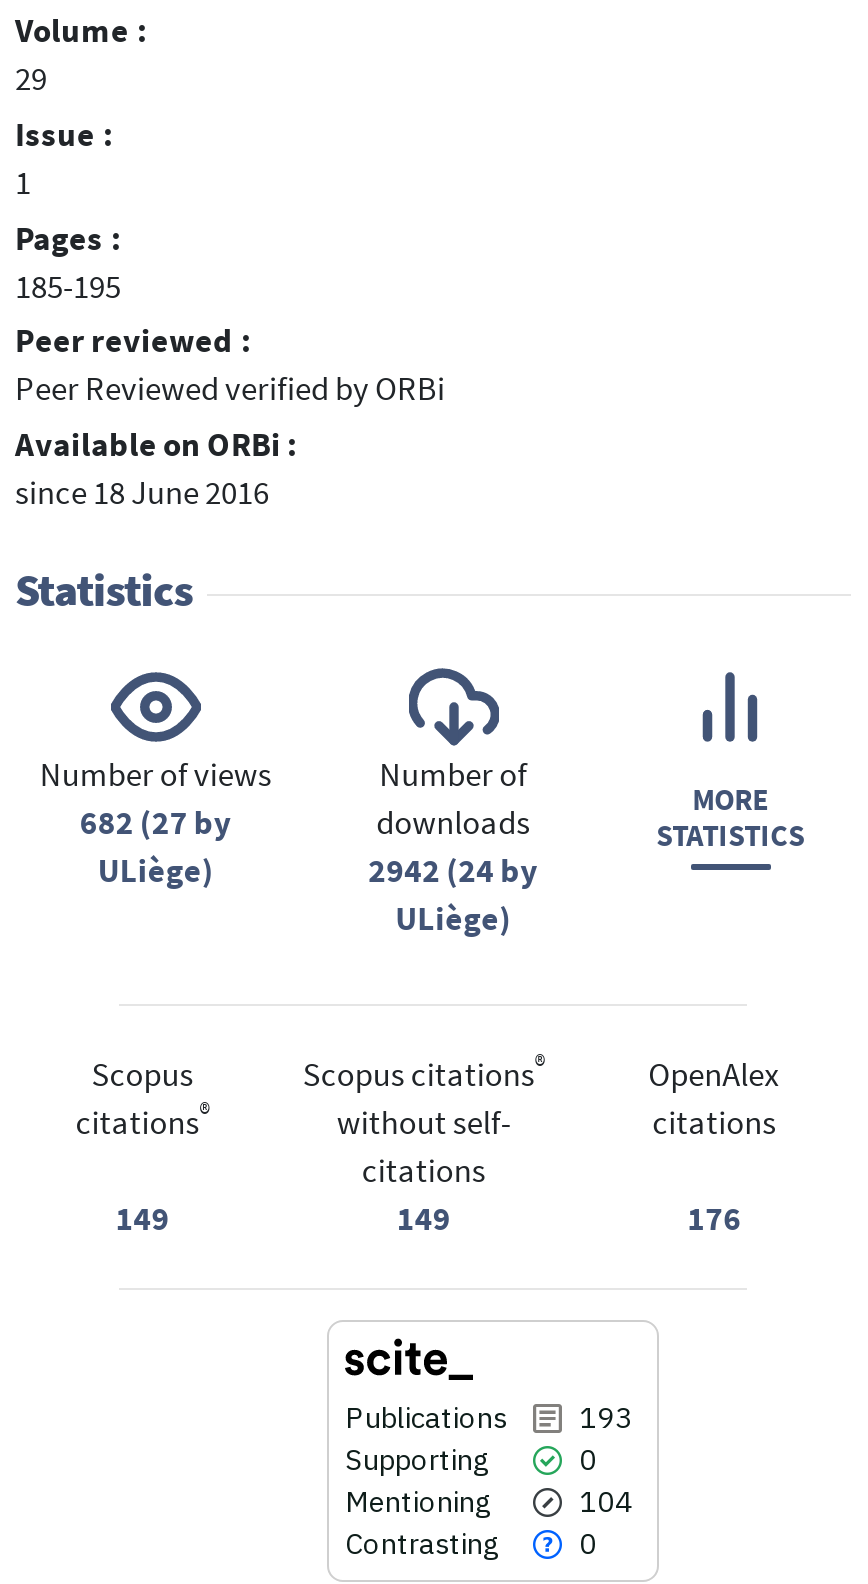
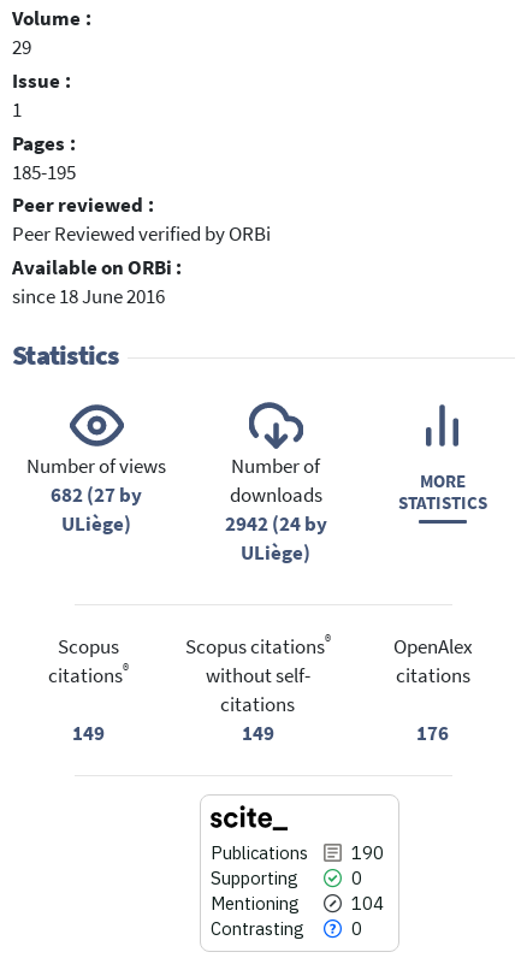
[345,1398,633,1436] Publications 193 -> [211,841,384,864] Publications 190

